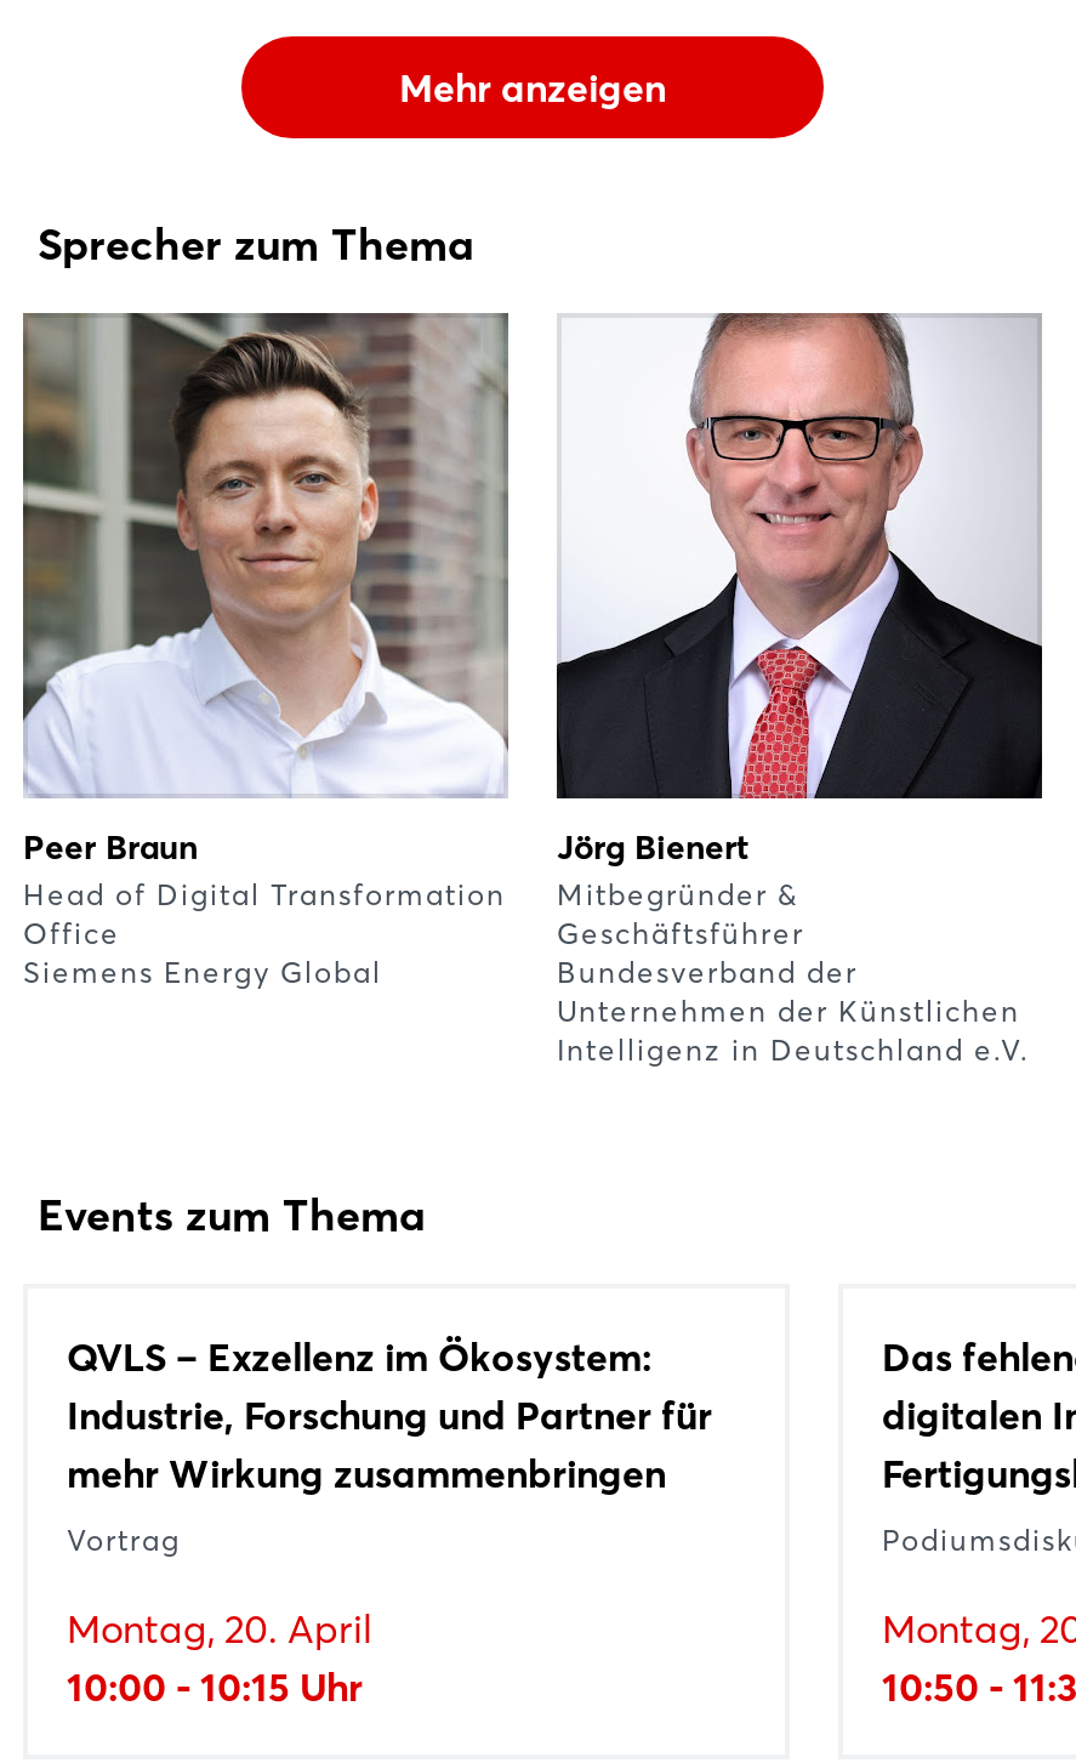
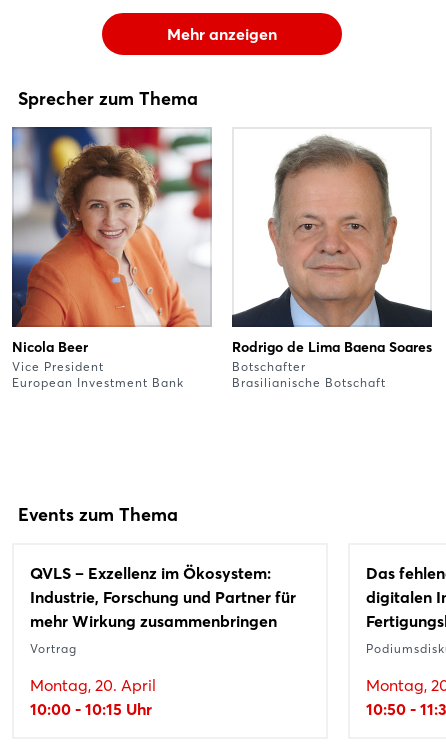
[23,313,508,989] [image] | Peer Braun | Head of Digital Transformation | Office | Siemens Energy Global -> [11,126,212,389] [image] | Nicola Beer | Vice President | European Investment Bank
[554,311,1044,1067] [image] | Jörg Bienert | Mitbegründer & | Geschäftsführer | Bundesverband der | Unternehmen der Künstlichen | Intelligenz in Deutschland e.V. -> [232,135,432,389] [image] | Rodrigo de Lima Baena Soares | Botschafter | Brasilianische Botschaft

